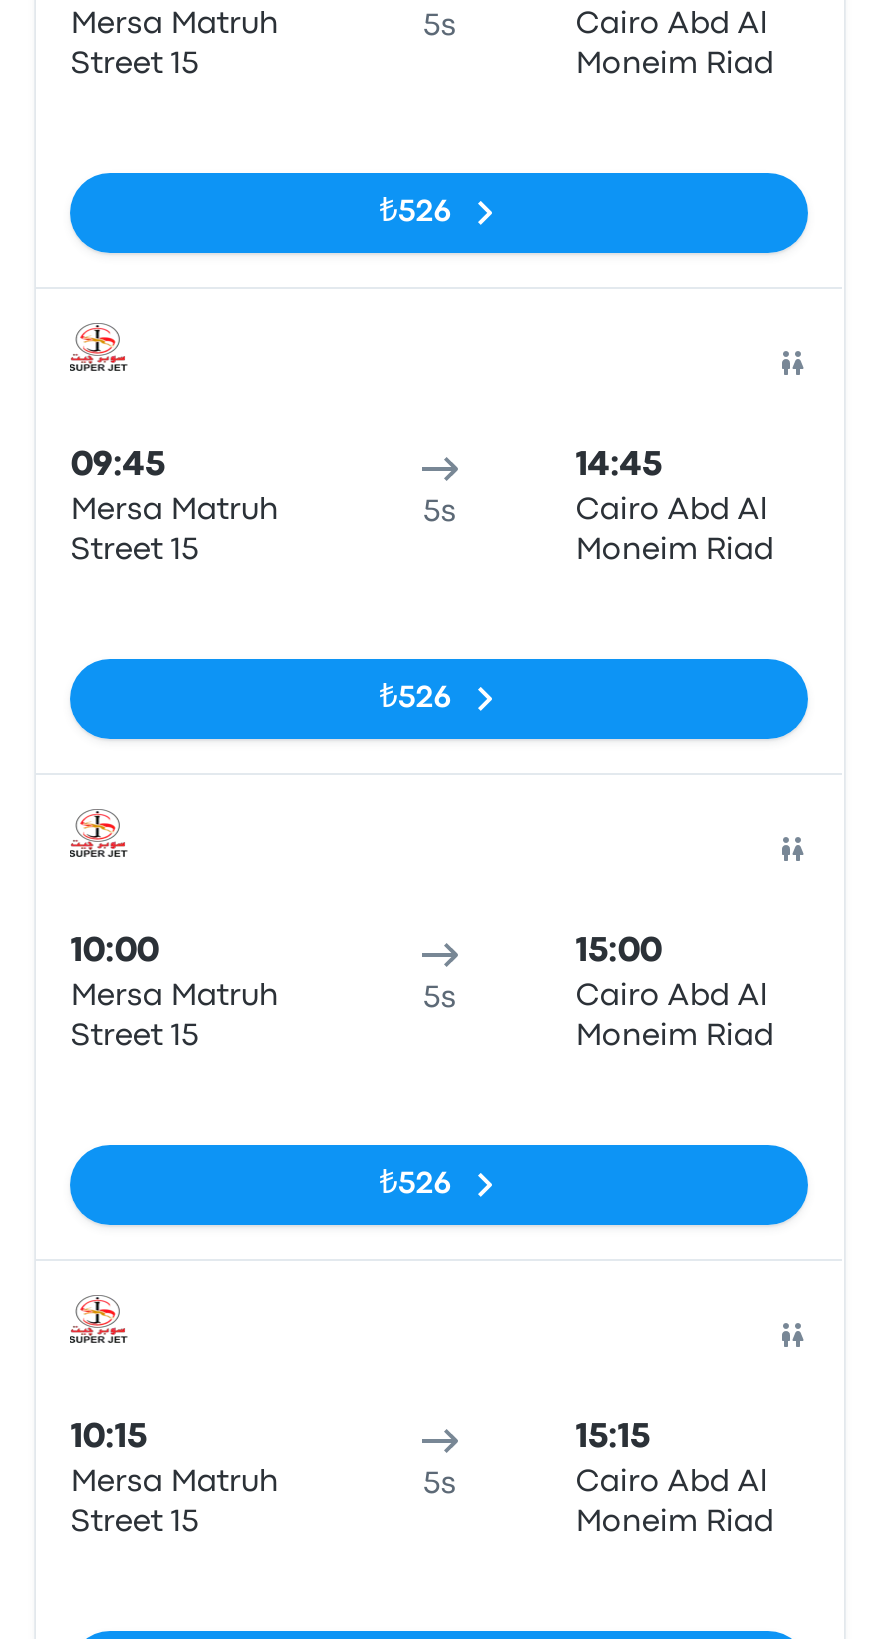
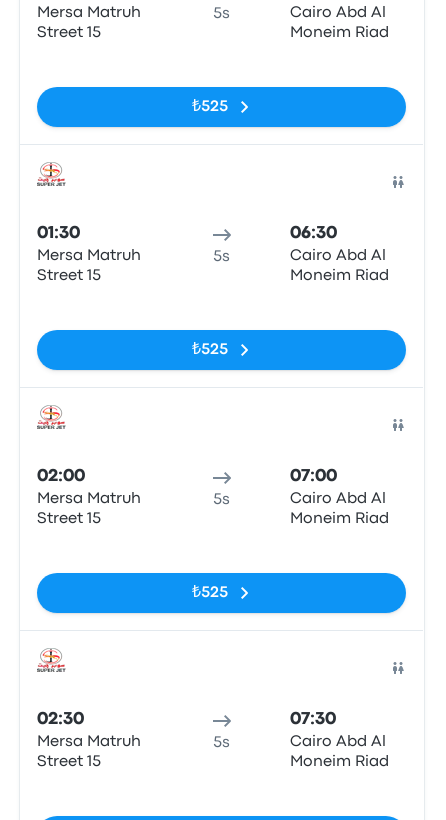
[380,199,452,227] ₺526 -> [192,100,228,114] ₺525
[71,451,165,481] 09:45 -> [37,226,80,241] 01:30
[576,451,662,481] 14:45 -> [290,226,337,241] 06:30
[380,685,452,713] ₺526 -> [192,343,228,357] ₺525
[71,937,159,967] 10:00 -> [37,469,85,484] 02:00
[576,937,662,967] 15:00 -> [290,469,337,484] 07:00
[380,1171,452,1199] ₺526 -> [192,586,228,600] ₺525
[71,1423,147,1453] 10:15 -> [37,712,84,727] 02:30
[576,1423,650,1453] 15:15 -> [290,712,336,727] 07:30

